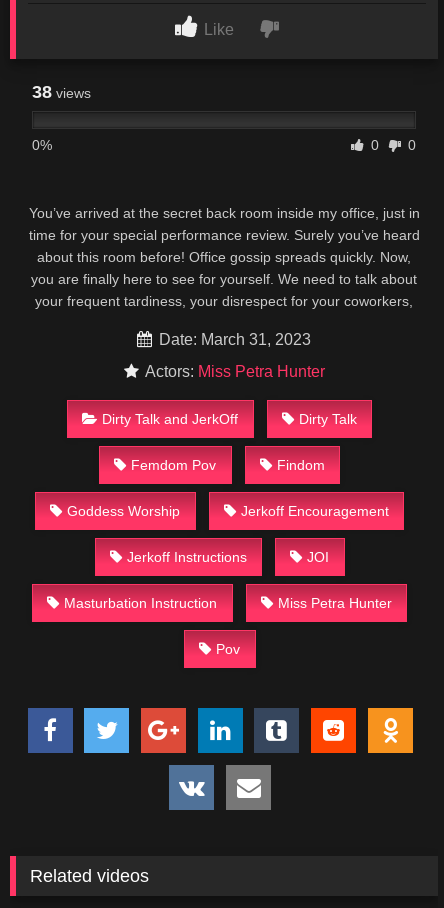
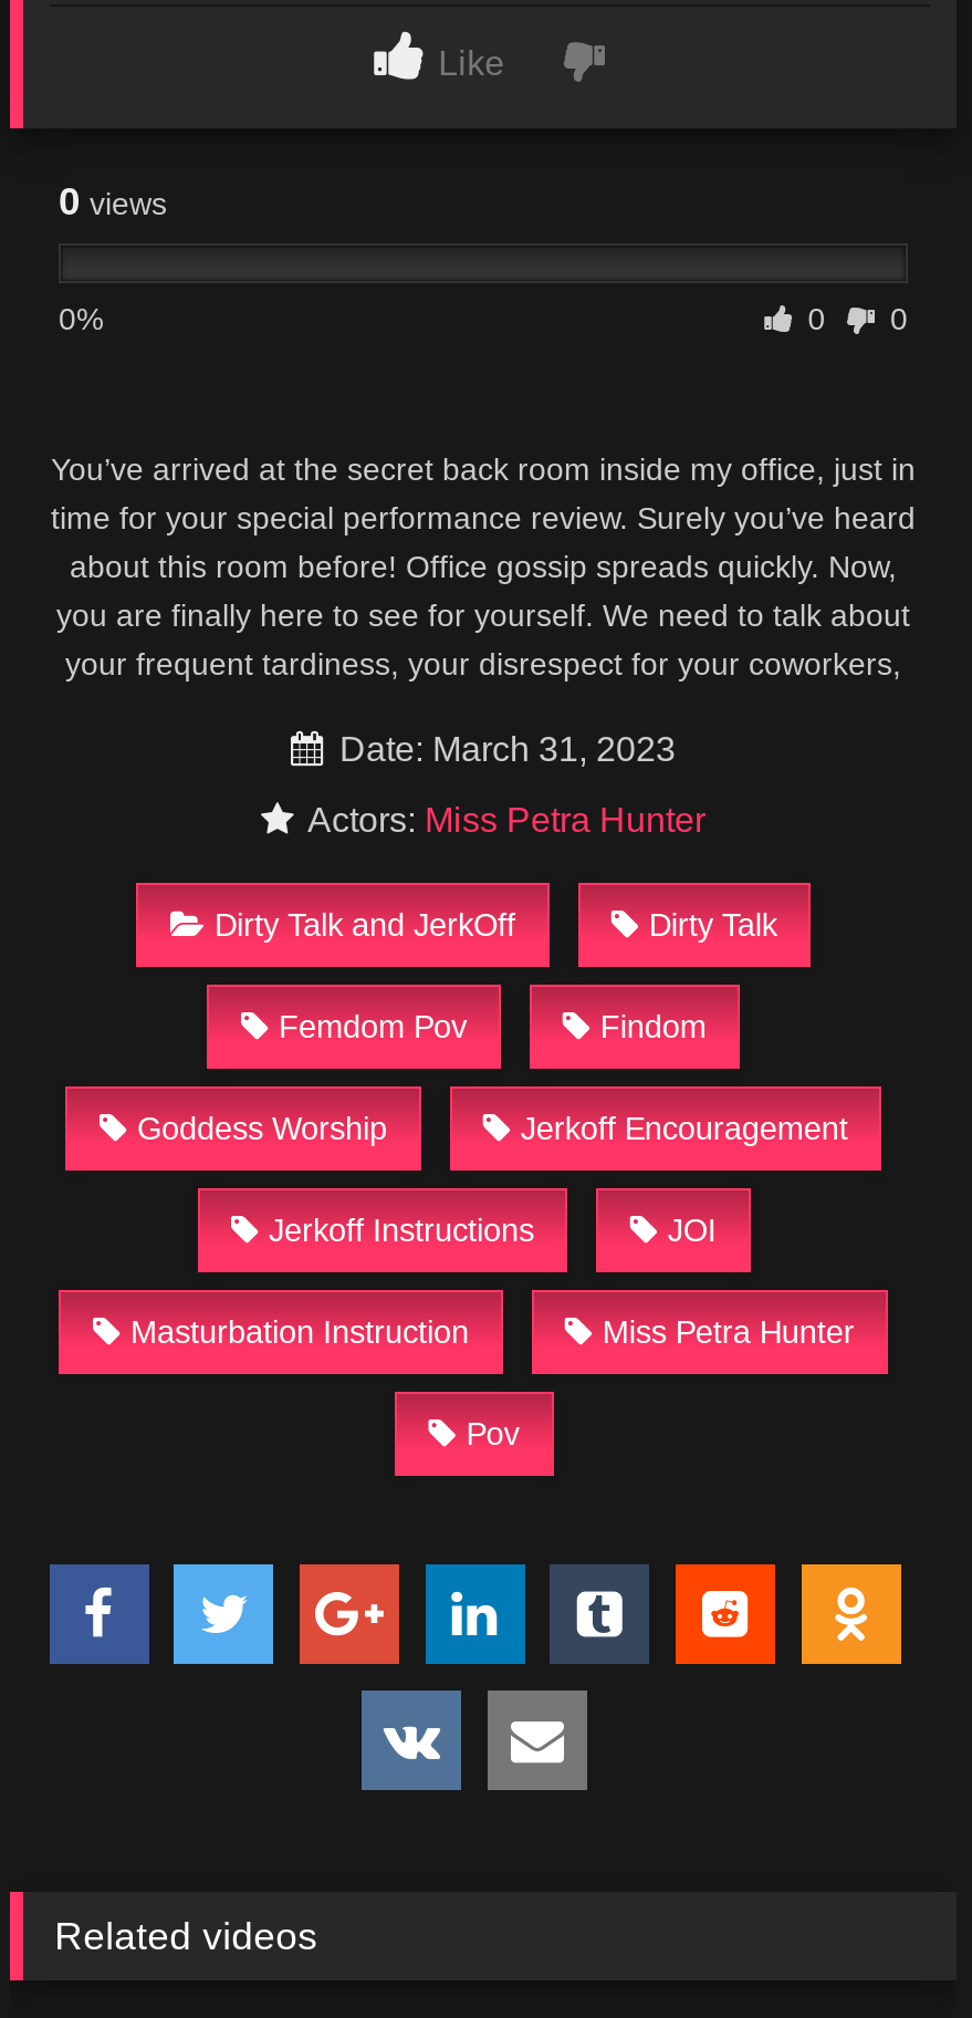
[32,82,91,102] 38 views -> [59,180,167,224] 0 views

